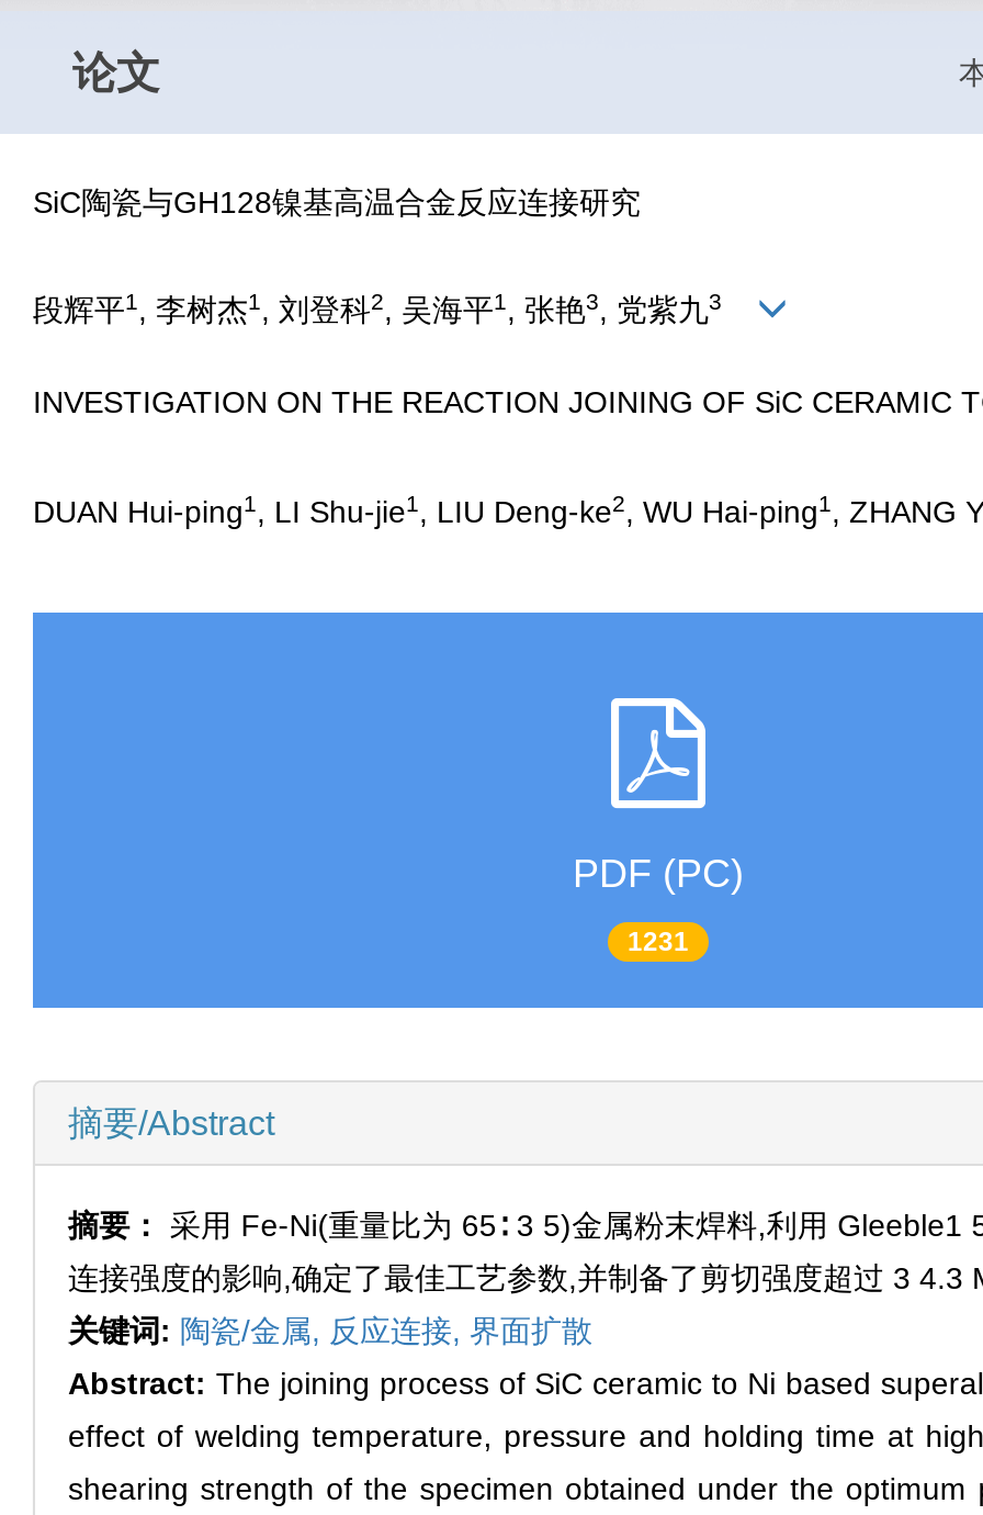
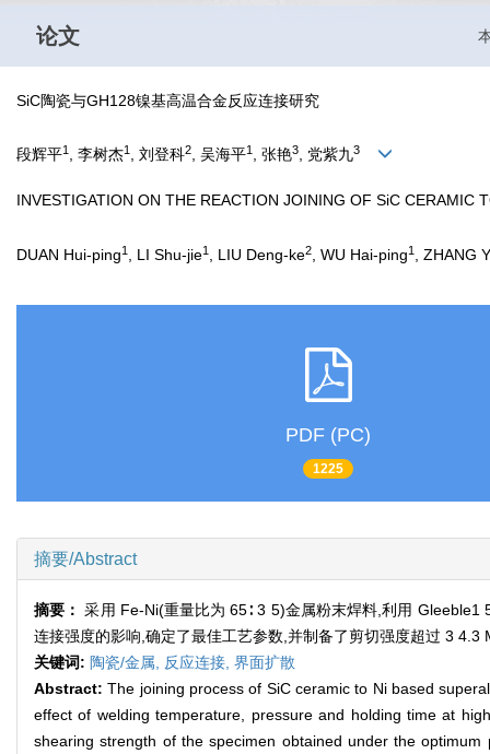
[628,927,689,958] 1231 -> [313,461,343,477] 1225

